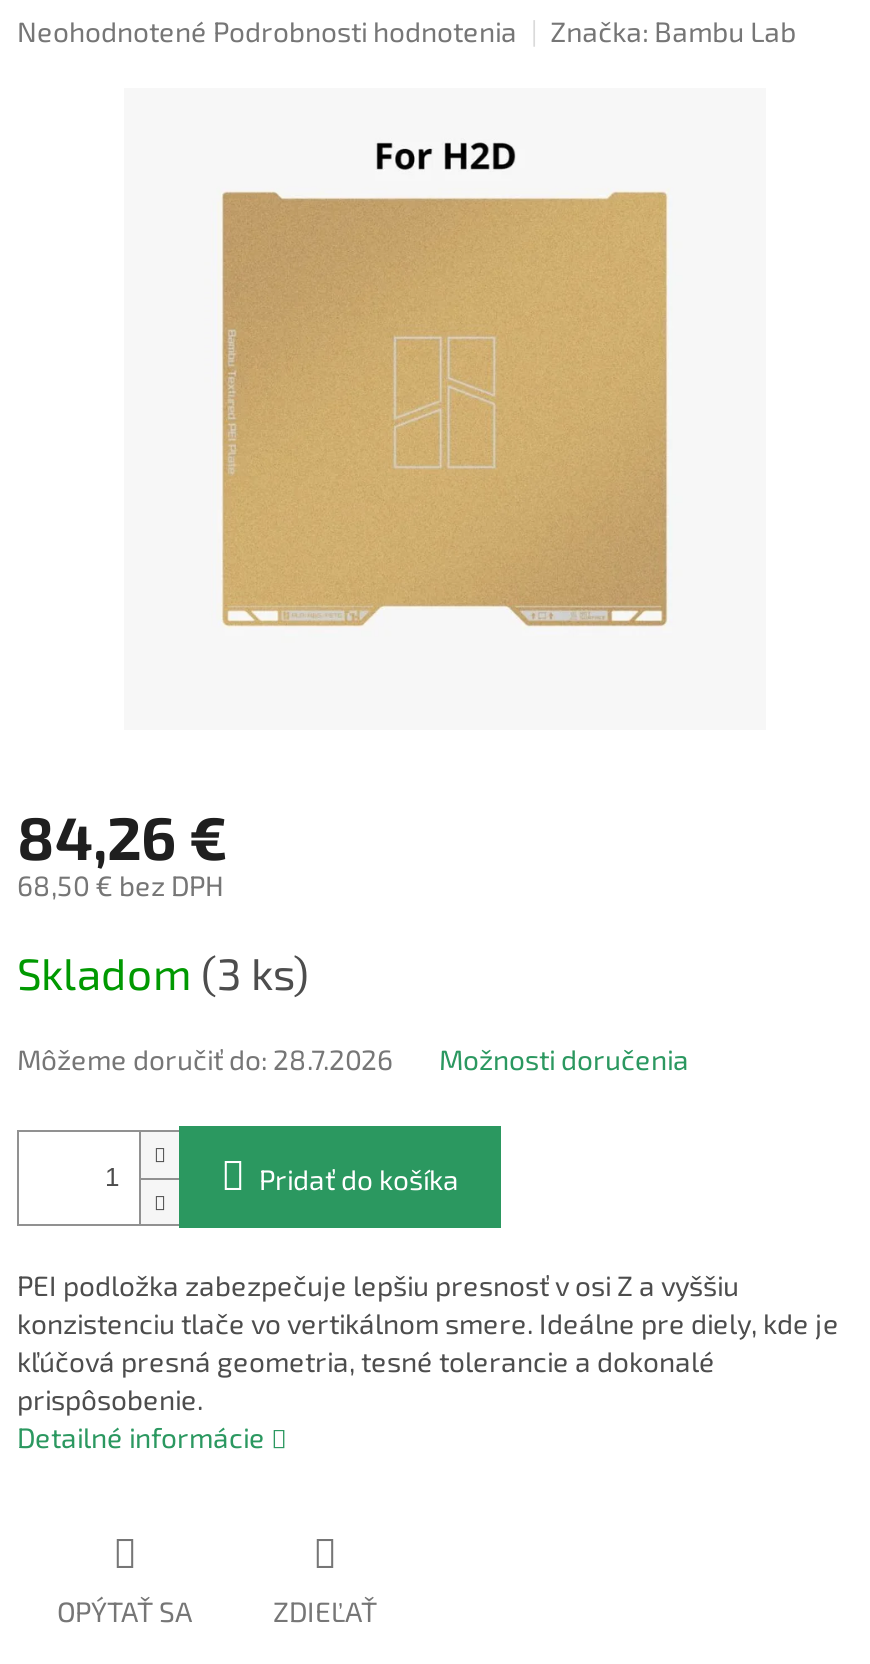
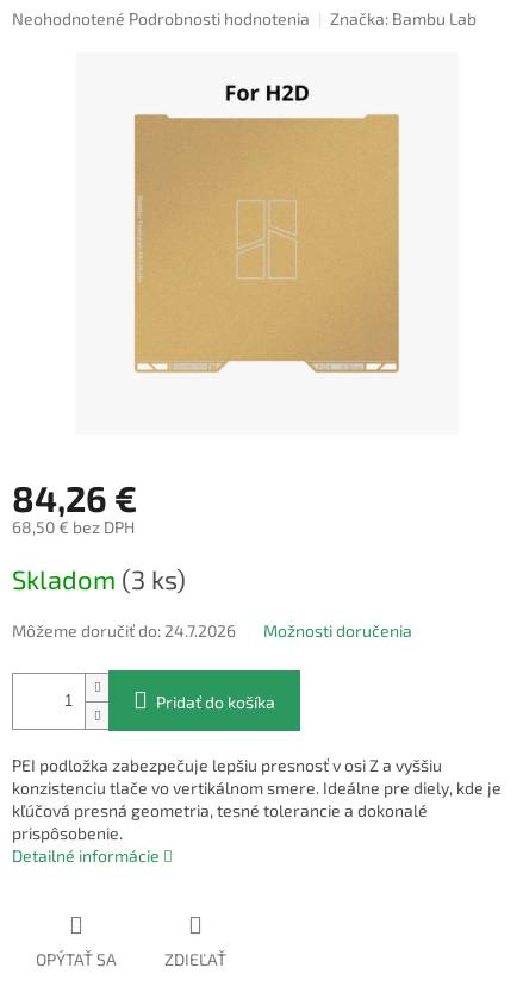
[17,1043,393,1077] Môžeme doručiť do: 28.7.2026 -> [12,621,236,641] Môžeme doručiť do: 24.7.2026

